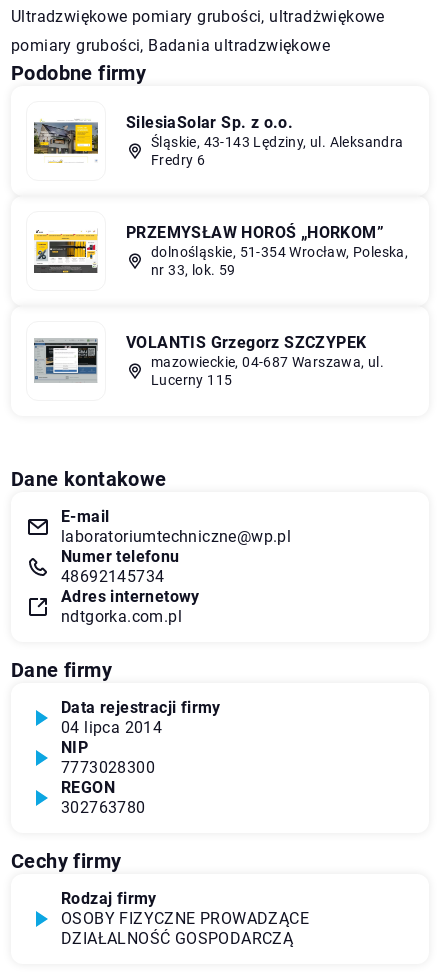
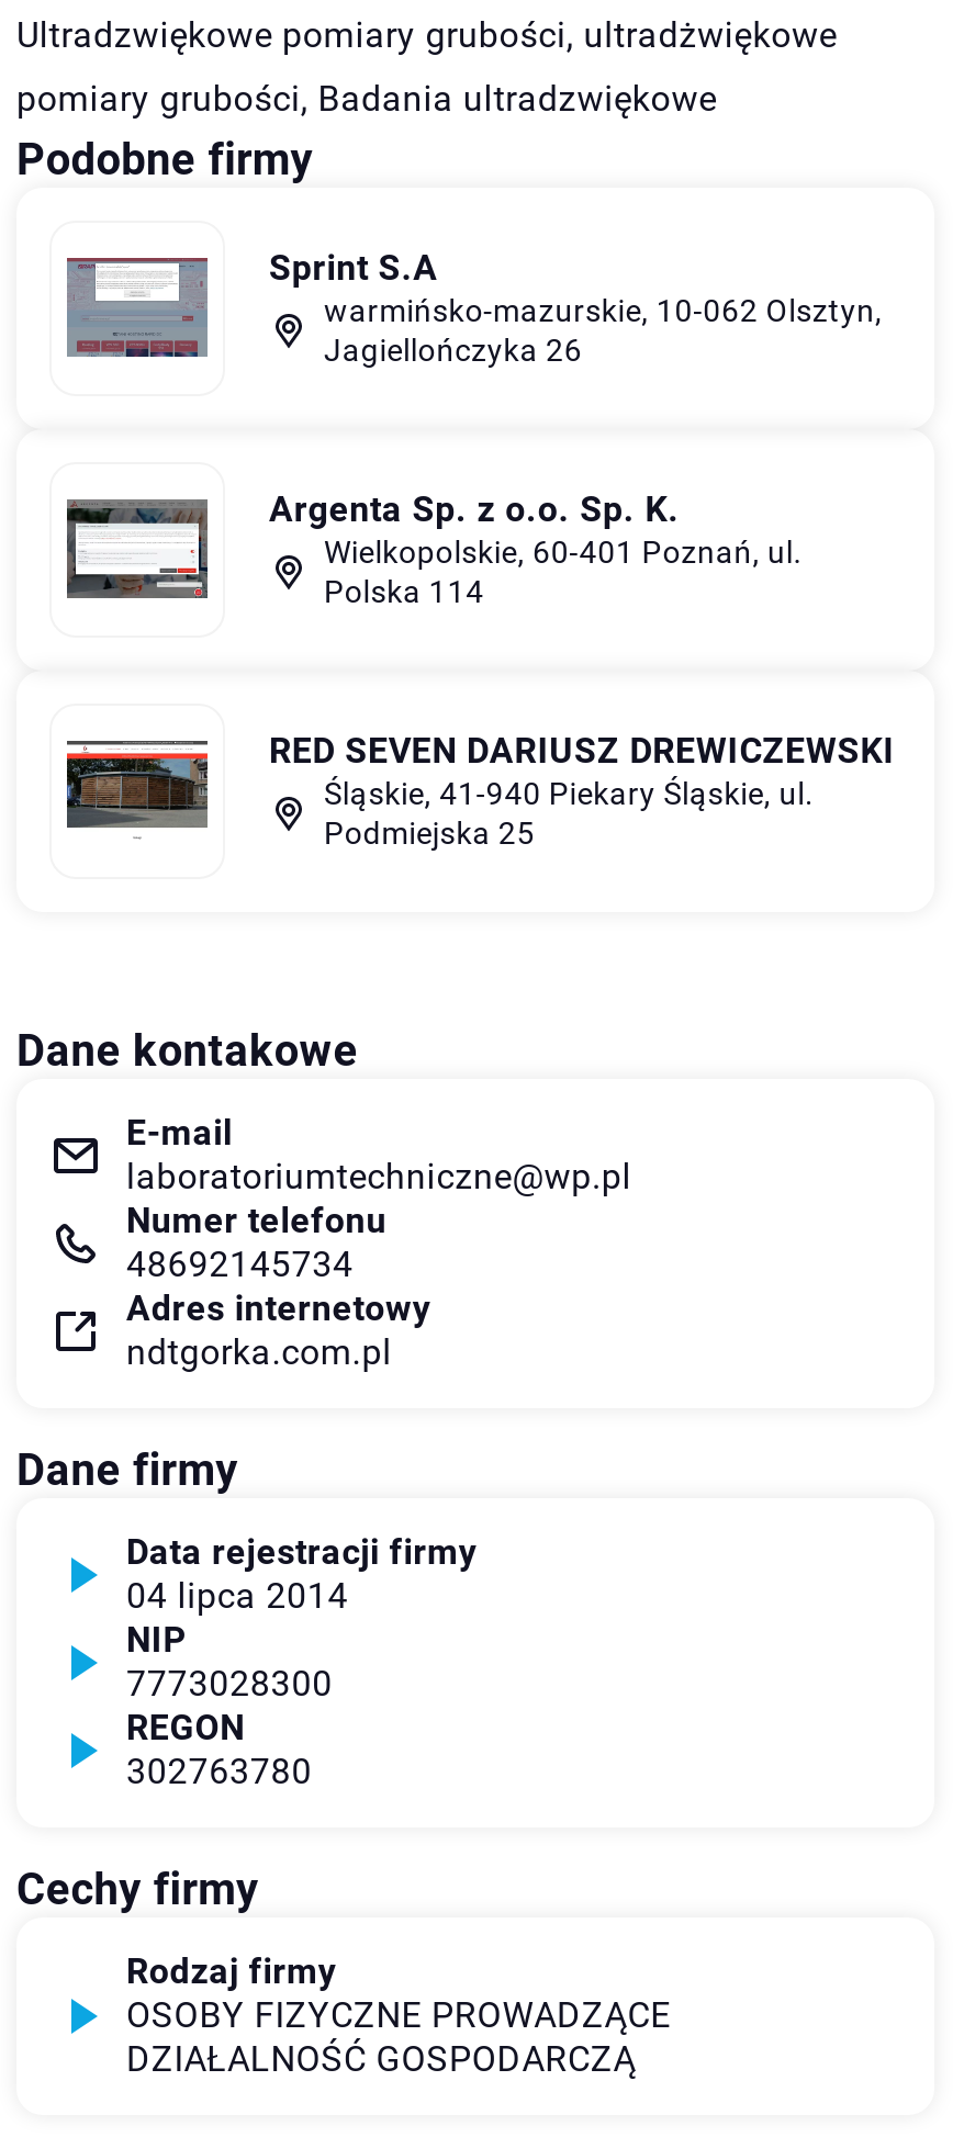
[33,113,404,168] [image] | SilesiaSolar Sp. z o.o. | Śląskie, 43-143 Lędziny, ul. Aleksandra | Fredry 6 -> [65,246,883,367] [image] | Sprint S.A | warmińsko-mazurskie, 10-062 Olsztyn, | Jagiellończyka 26
[33,223,408,278] [image] | PRZEMYSŁAW HOROŚ „HORKOM” | dolnośląskie, 51-354 Wrocław, Poleska, | nr 33, lok. 59 -> [65,488,803,609] [image] | Argenta Sp. z o.o. Sp. K. | Wielkopolskie, 60-401 Poznań, ul. | Polska 114
[33,333,384,388] [image] | VOLANTIS Grzegorz SZCZYPEK | mazowieckie, 04-687 Warszawa, ul. | Lucerny 115 -> [65,729,895,850] [image] | RED SEVEN DARIUSZ DREWICZEWSKI | Śląskie, 41-940 Piekary Śląskie, ul. | Podmiejska 25

